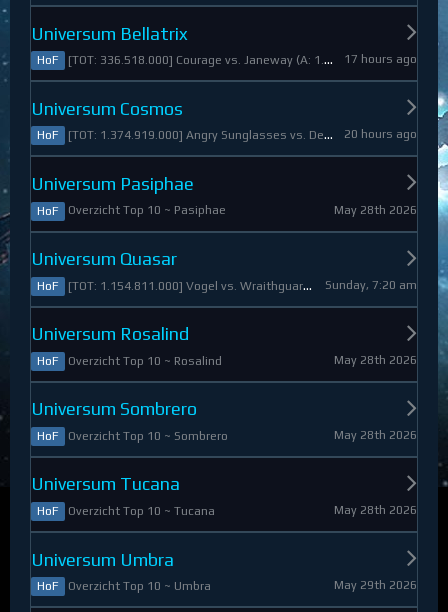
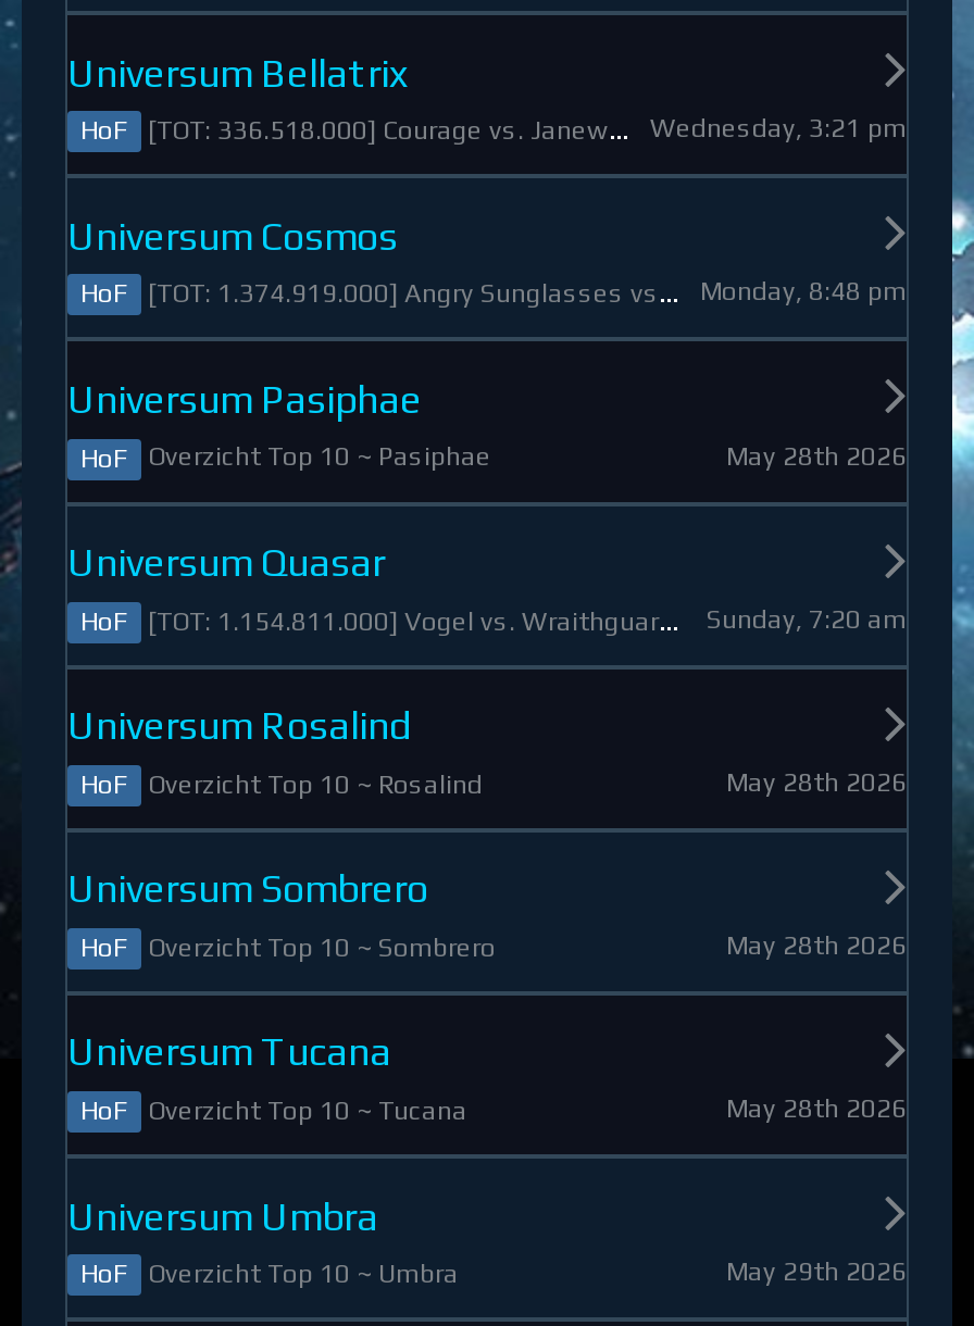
[344,52,417,66] 17 hours ago -> [650,114,907,144] Wednesday, 3:21 pm
[344,127,417,141] 20 hours ago -> [700,277,907,307] Monday, 8:48 pm

